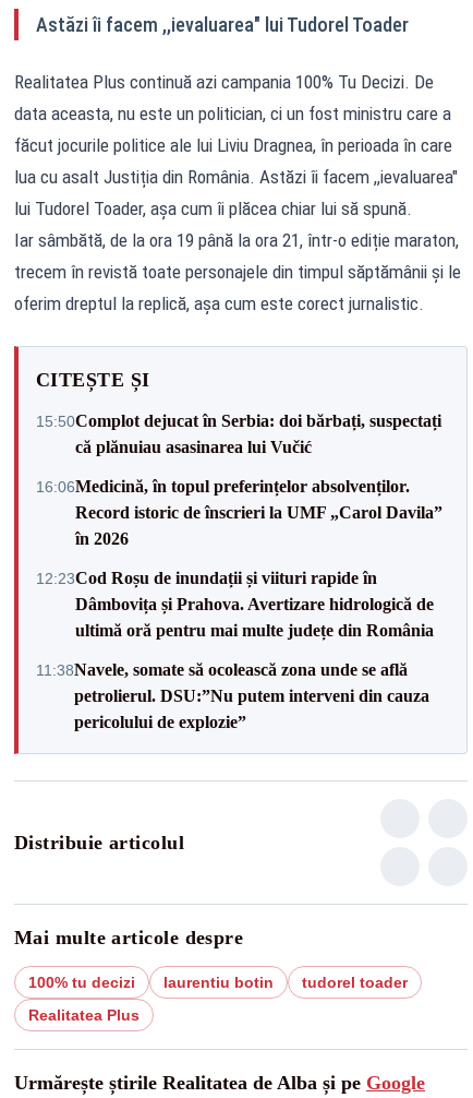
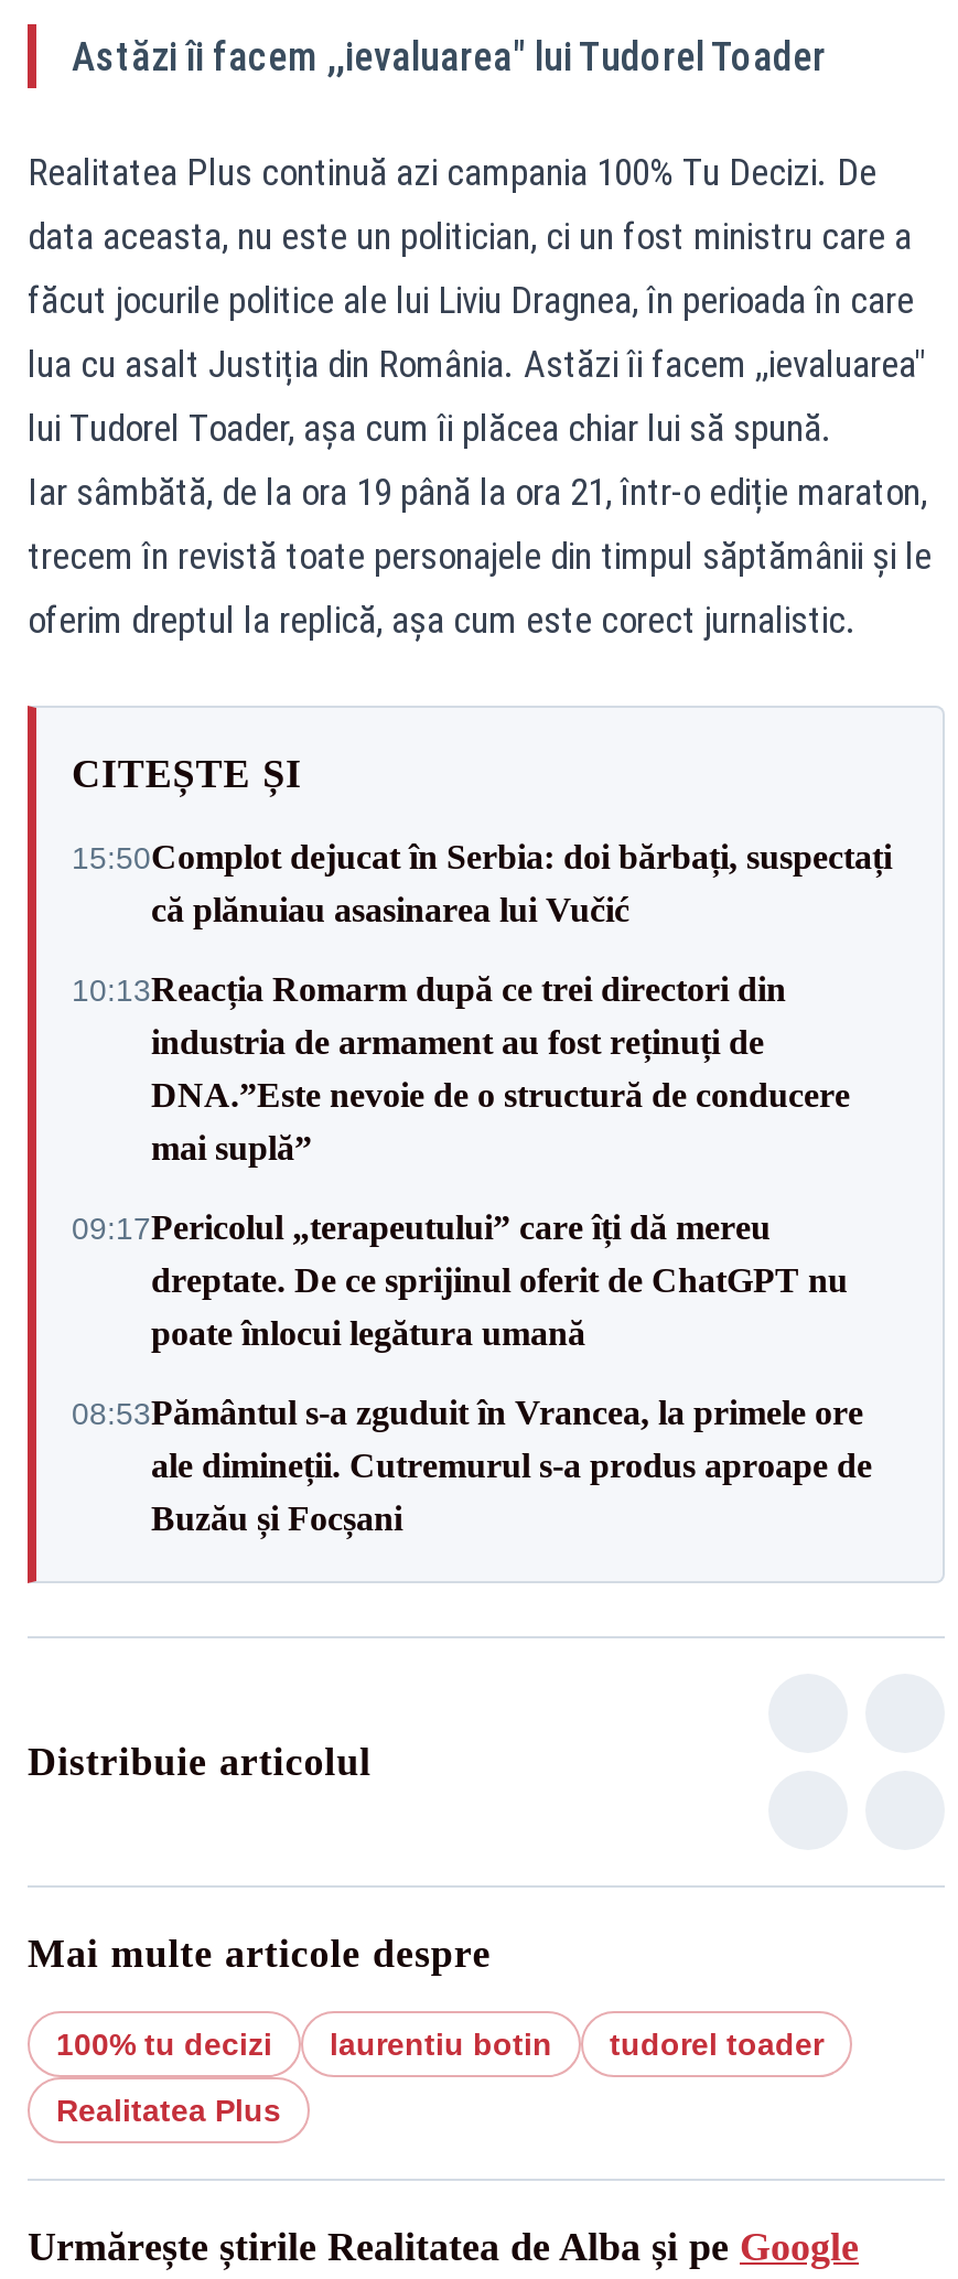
[36,476,442,547] 16:06Medicină, în topul preferințelor absolvenților. | Record istoric de înscrieri la UMF „Carol Davila” | în 2026 -> [72,970,850,1167] 10:13Reacția Romarm după ce trei directori din | industria de armament au fost reținuți de | DNA.”Este nevoie de o structură de conducere | mai suplă”
[36,568,434,639] 12:23Cod Roșu de inundații și viituri rapide în | Dâmbovița și Prahova. Avertizare hidrologică de | ultimă oră pentru mai multe județe din România -> [72,1208,848,1352] 09:17Pericolul „terapeutului” care îți dă mereu | dreptate. De ce sprijinul oferit de ChatGPT nu | poate înlocui legătura umană
[36,660,429,731] 11:38Navele, somate să ocolească zona unde se află | petrolierul. DSU:”Nu putem interveni din cauza | pericolului de explozie” -> [72,1394,872,1537] 08:53Pământul s-a zguduit în Vrancea, la primele ore | ale dimineții. Cutremurul s-a produs aproape de | Buzău și Focșani

